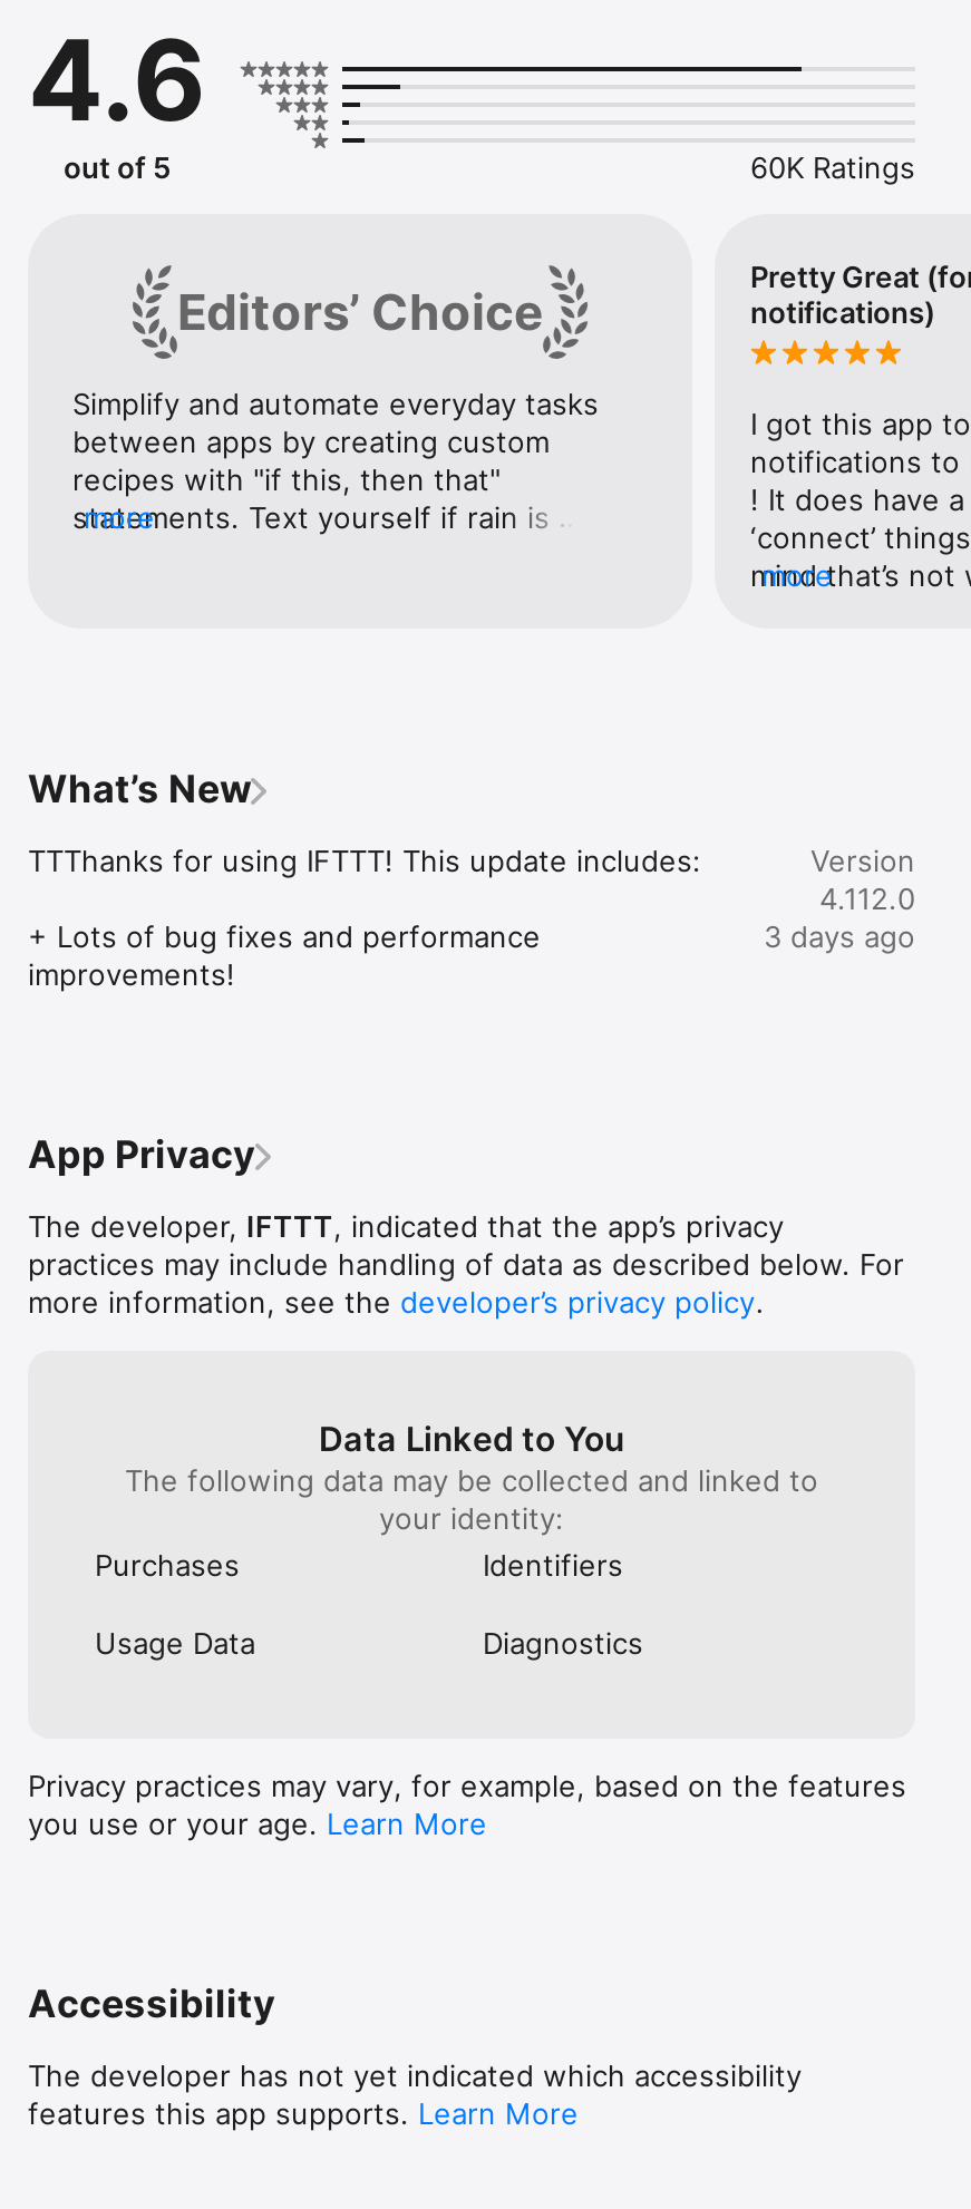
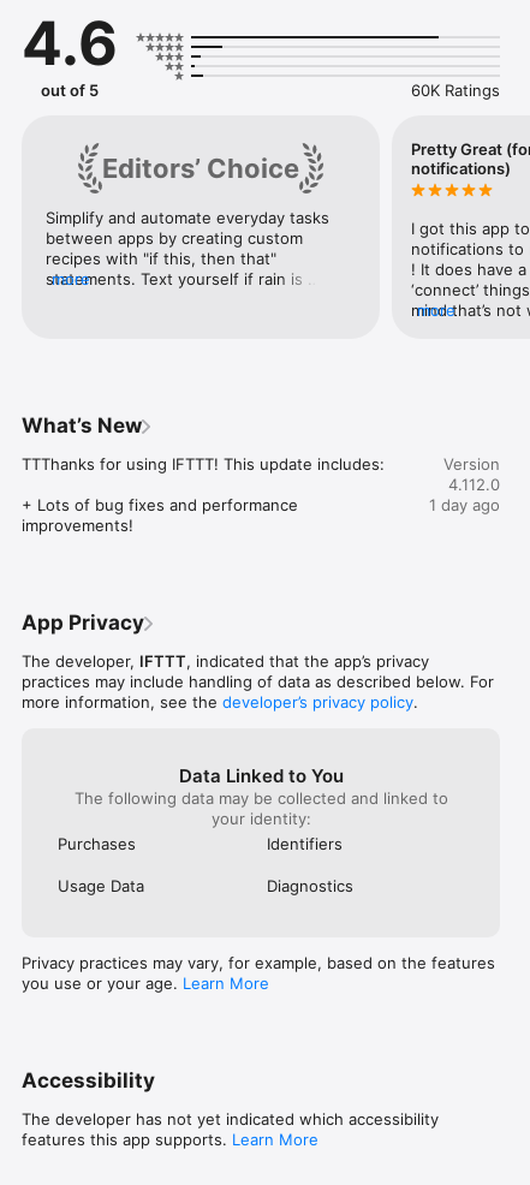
[764,919,915,954] 3 days ago -> [429,495,500,515] 1 day ago

